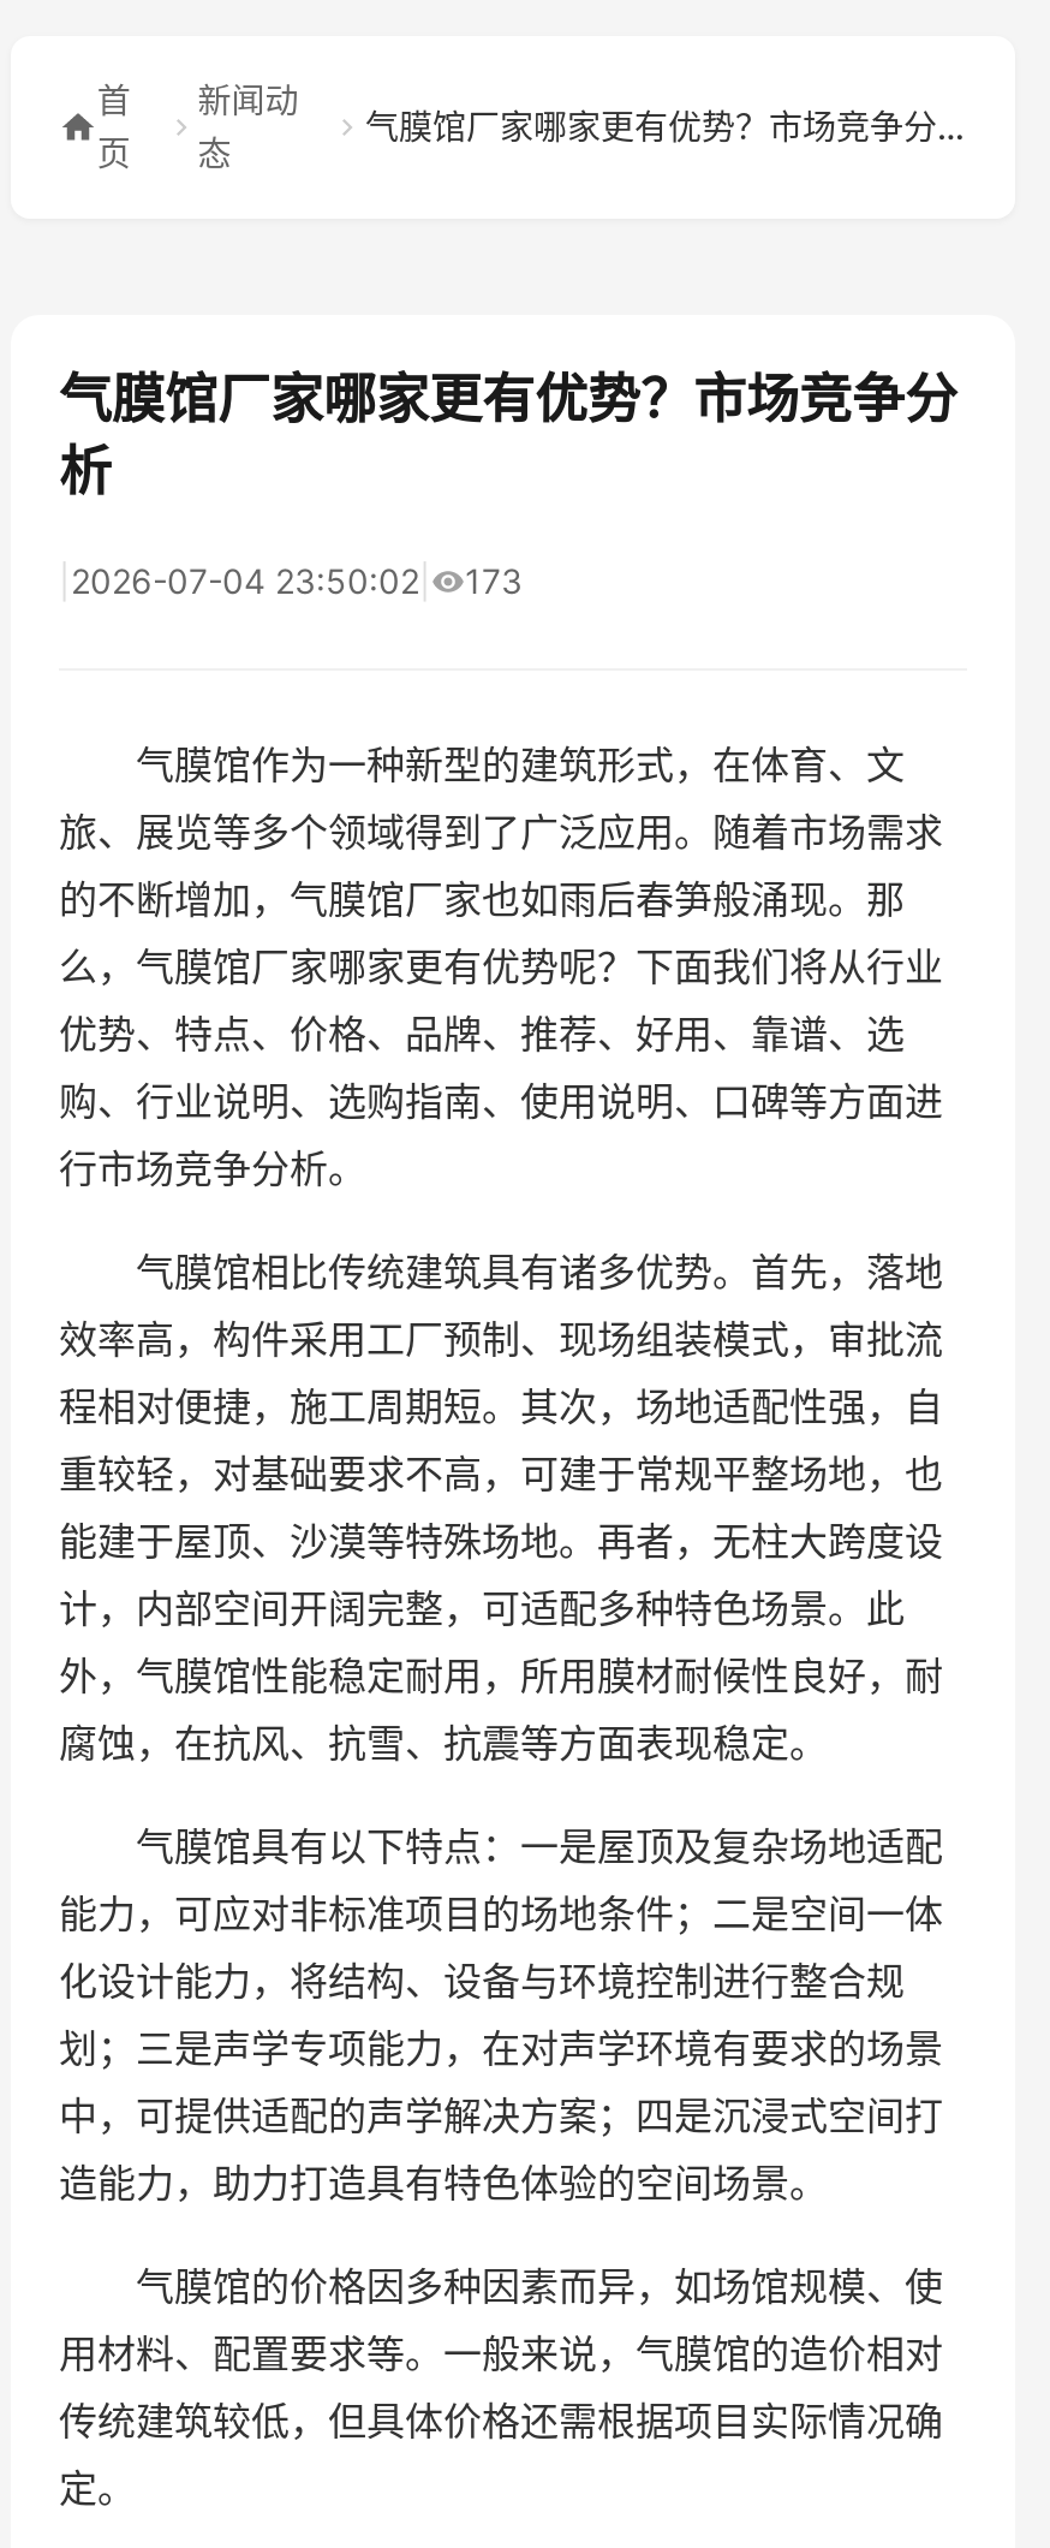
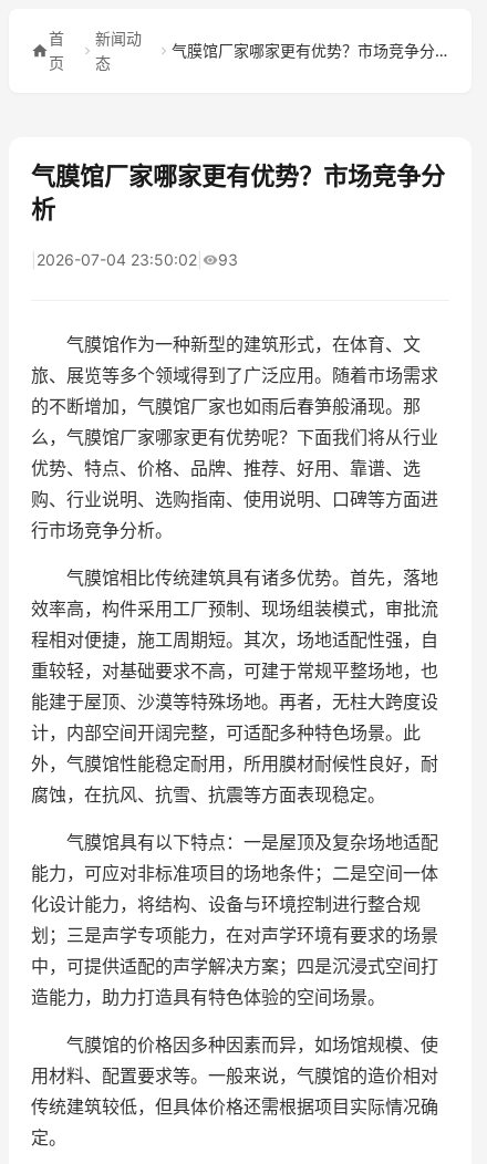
[465,560,523,601] 173 -> [218,250,238,269] 93

